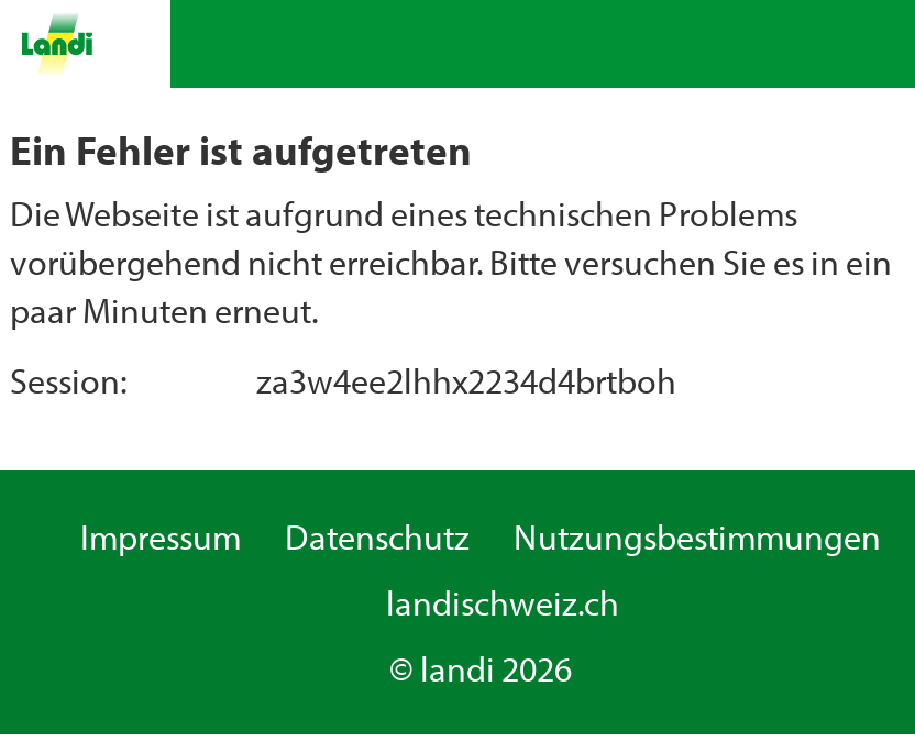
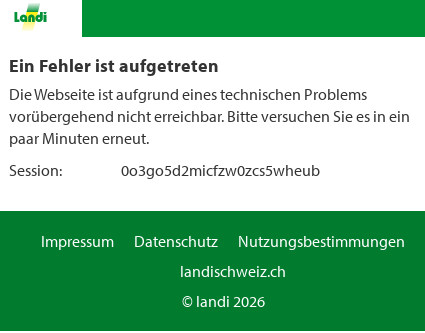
[256,358,676,402] za3w4ee2lhhx2234d4brtboh -> [121,160,320,180] 0o3go5d2micfzw0zcs5wheub

